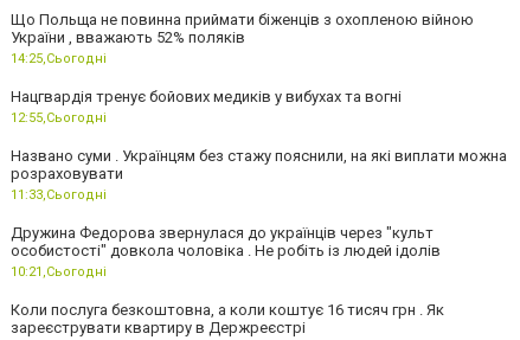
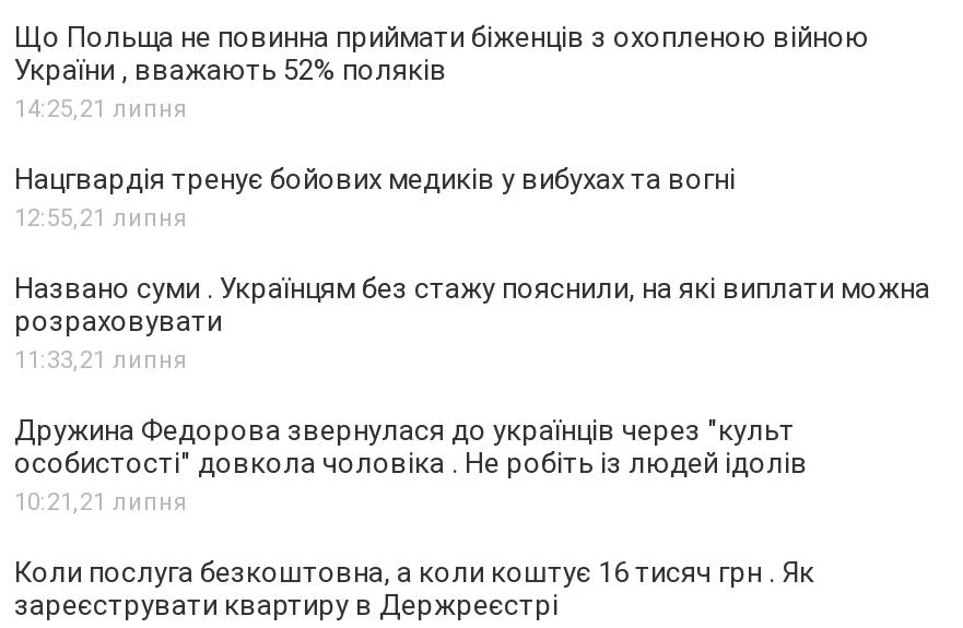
[11,51,107,66] 14:25,Сьогодні -> [14,95,187,123] 14:25,21 липня
[11,110,107,126] 12:55,Сьогодні -> [14,204,187,233] 12:55,21 липня
[11,187,107,203] 11:33,Сьогодні -> [14,346,187,375] 11:33,21 липня
[11,264,107,280] 10:21, Сьогодні -> [14,488,187,517] 10:21, 21 липня

